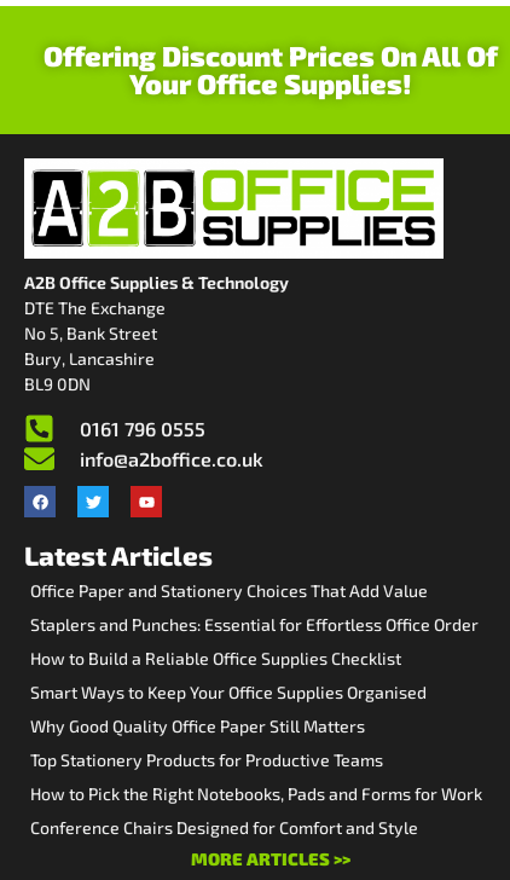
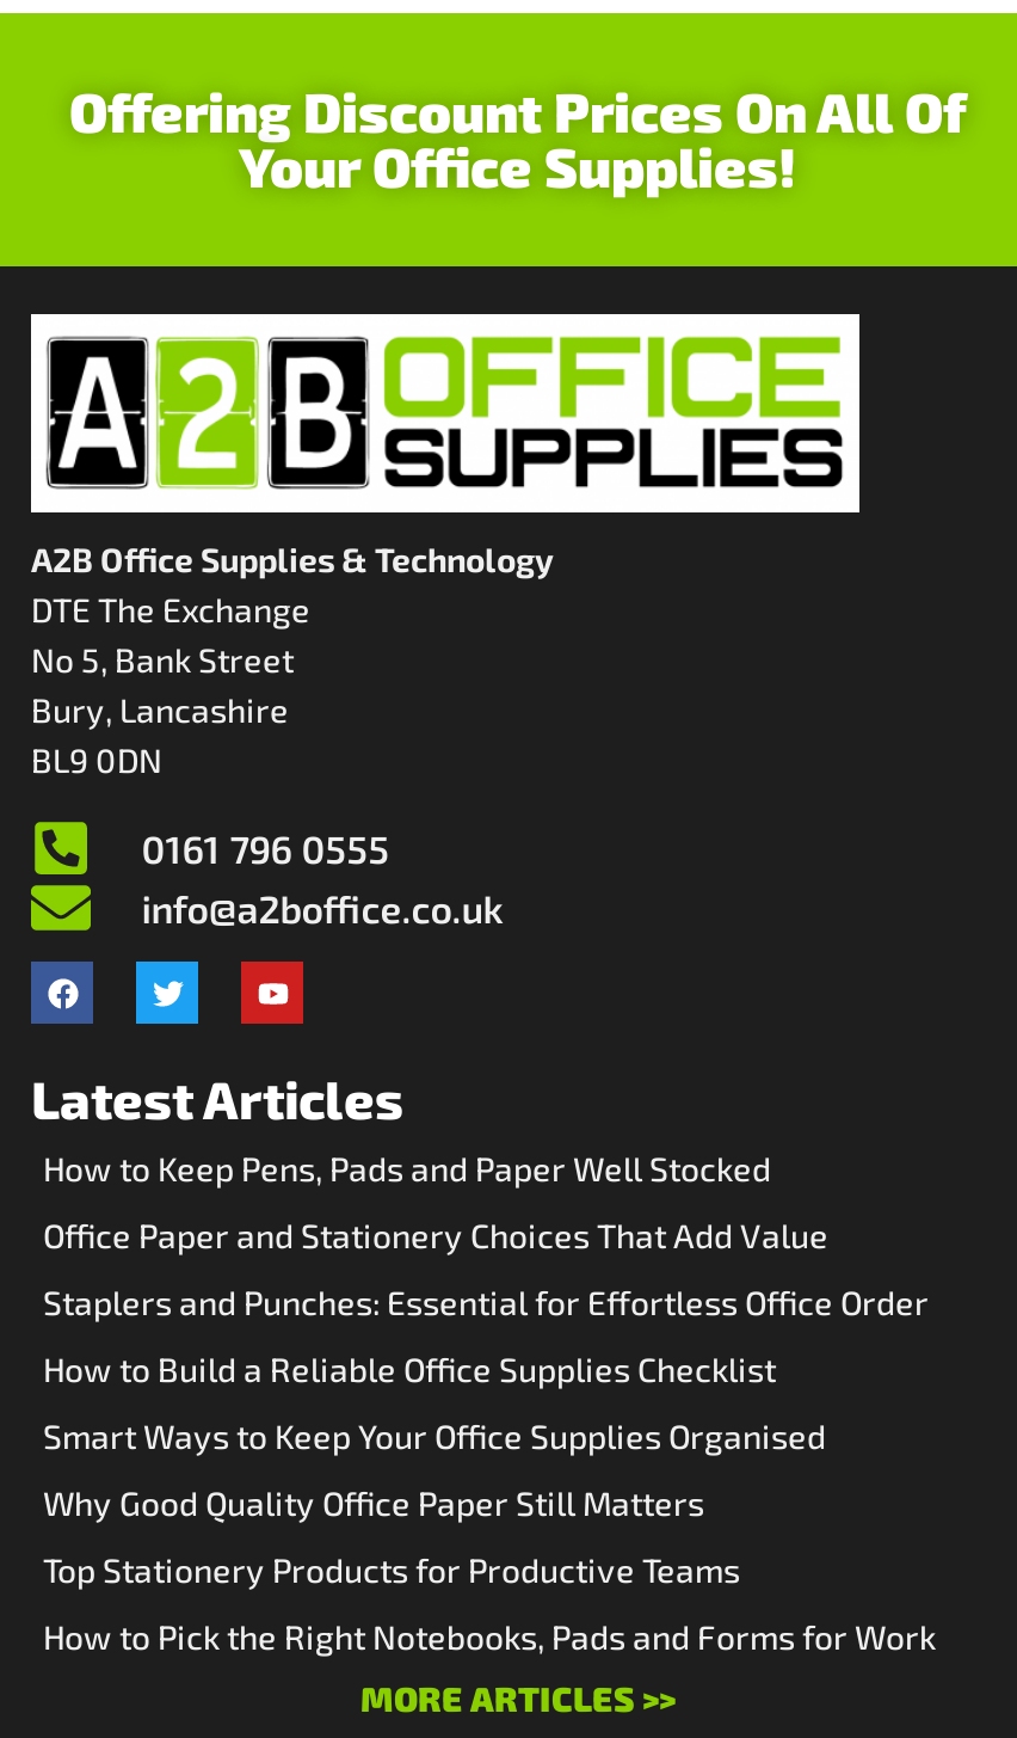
none -> [43,1148,771,1189] How to Keep Pens, Pads and Paper Well Stocked
moved [30,580,482,804] -> [43,1215,936,1657]: Office Paper and Stationery Choices That Add Value | Staplers and Punches: Essential for Effortless Office Order | How to Build a Reliable Office Supplies Checklist | Smart Ways to Keep Your Office Supplies Organised | Why Good Quality Office Paper Still Matters | Top Stationery Products for Productive Teams | How to Pick the Right Notebooks, Pads and Forms for Work
[30,817,418,838] Conference Chairs Designed for Comfort and Style -> none

